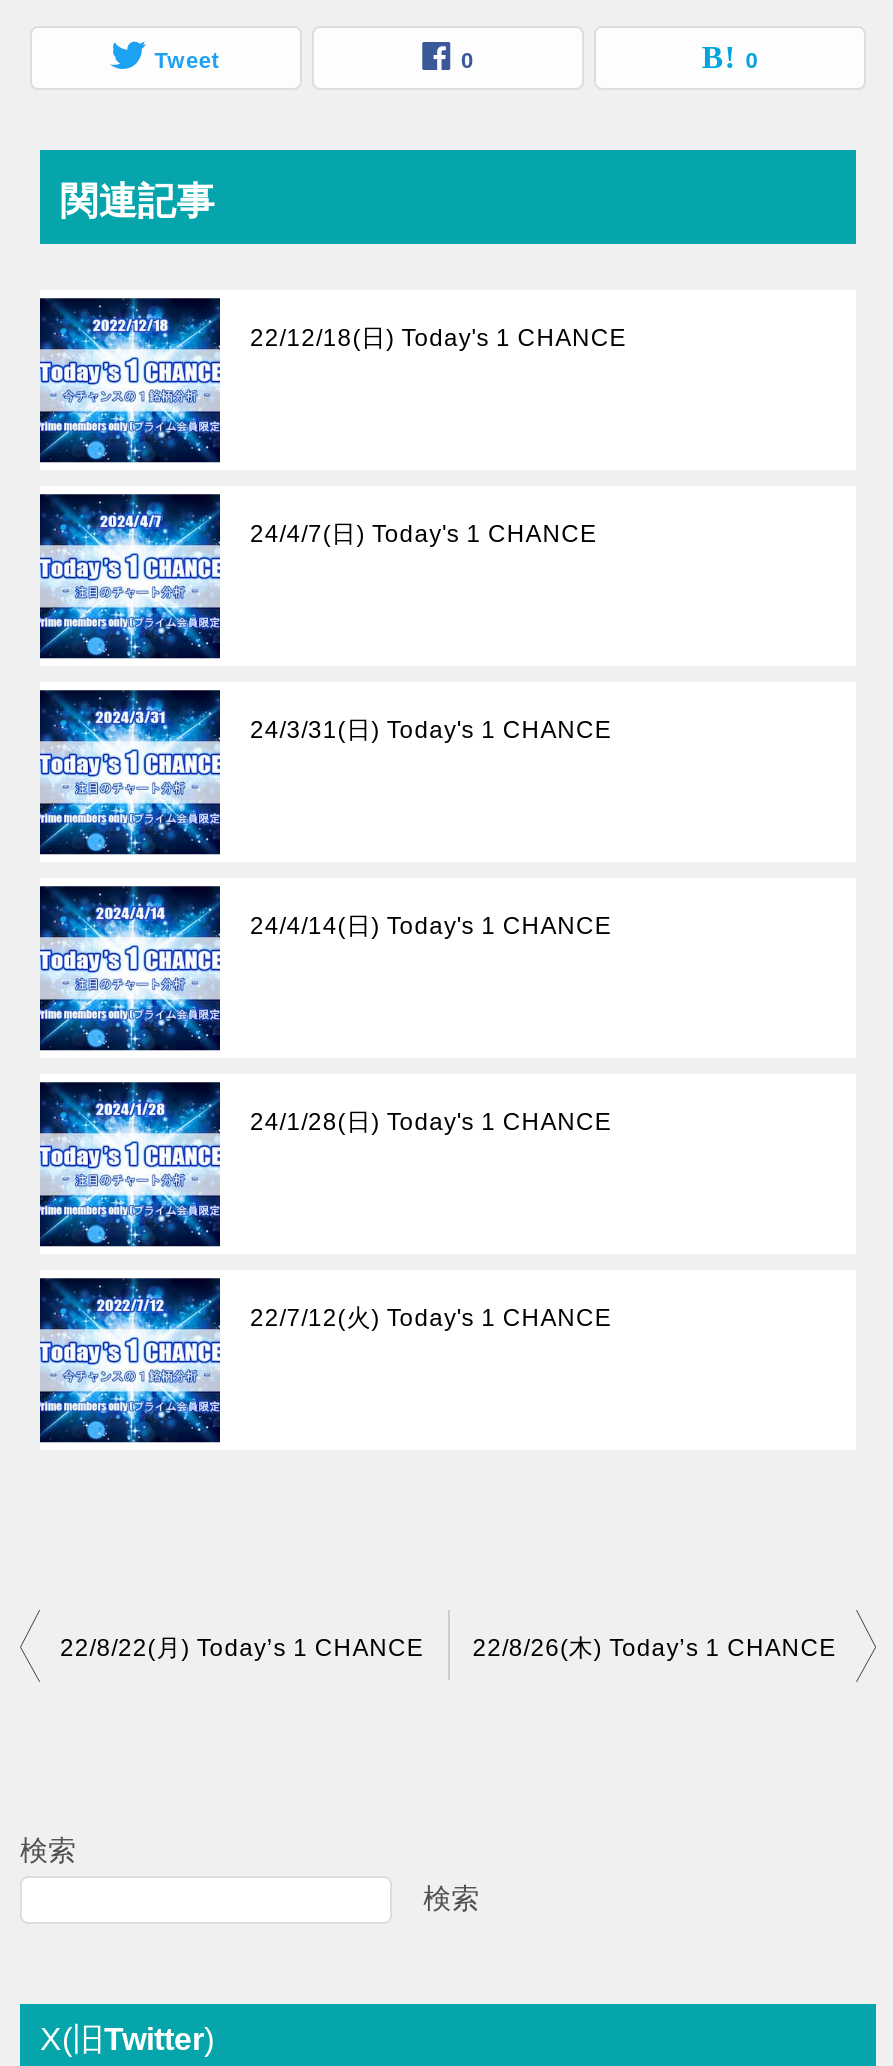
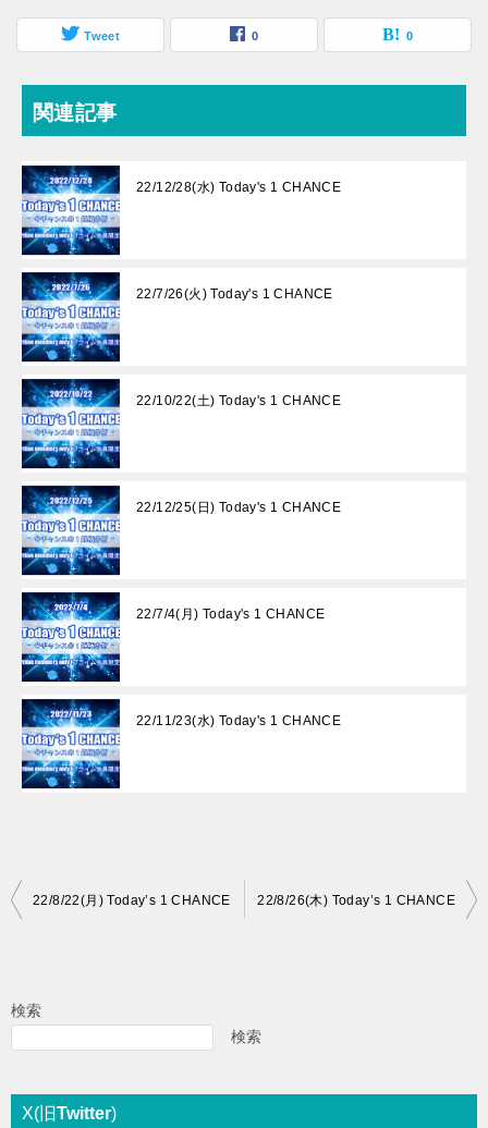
[250,324,626,352] 22/12/18(日) Today's 1 CHANCE -> [136,180,341,195] 22/12/28(水) Today's 1 CHANCE
[250,520,597,548] 24/4/7(日) Today's 1 CHANCE -> [136,286,333,302] 22/7/26(火) Today's 1 CHANCE
[250,716,612,744] 24/3/31(日) Today's 1 CHANCE -> [136,393,341,408] 22/10/22(土) Today's 1 CHANCE
[250,912,612,940] 24/4/14(日) Today's 1 CHANCE -> [136,500,341,515] 22/12/25(日) Today's 1 CHANCE
[250,1108,612,1136] 24/1/28(日) Today's 1 CHANCE -> [136,606,325,622] 22/7/4(月) Today's 1 CHANCE
[250,1304,612,1332] 22/7/12(火) Today's 1 CHANCE -> [136,713,341,728] 22/11/23(水) Today's 1 CHANCE

